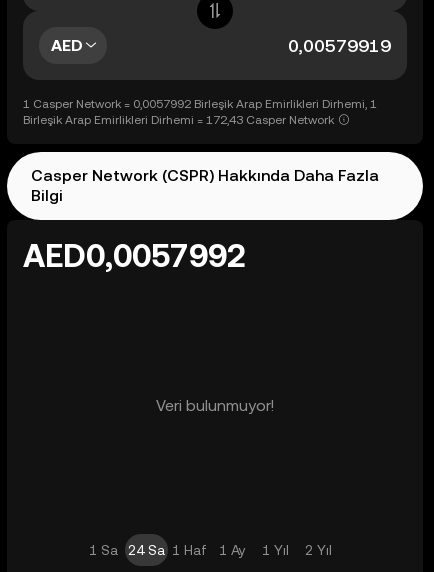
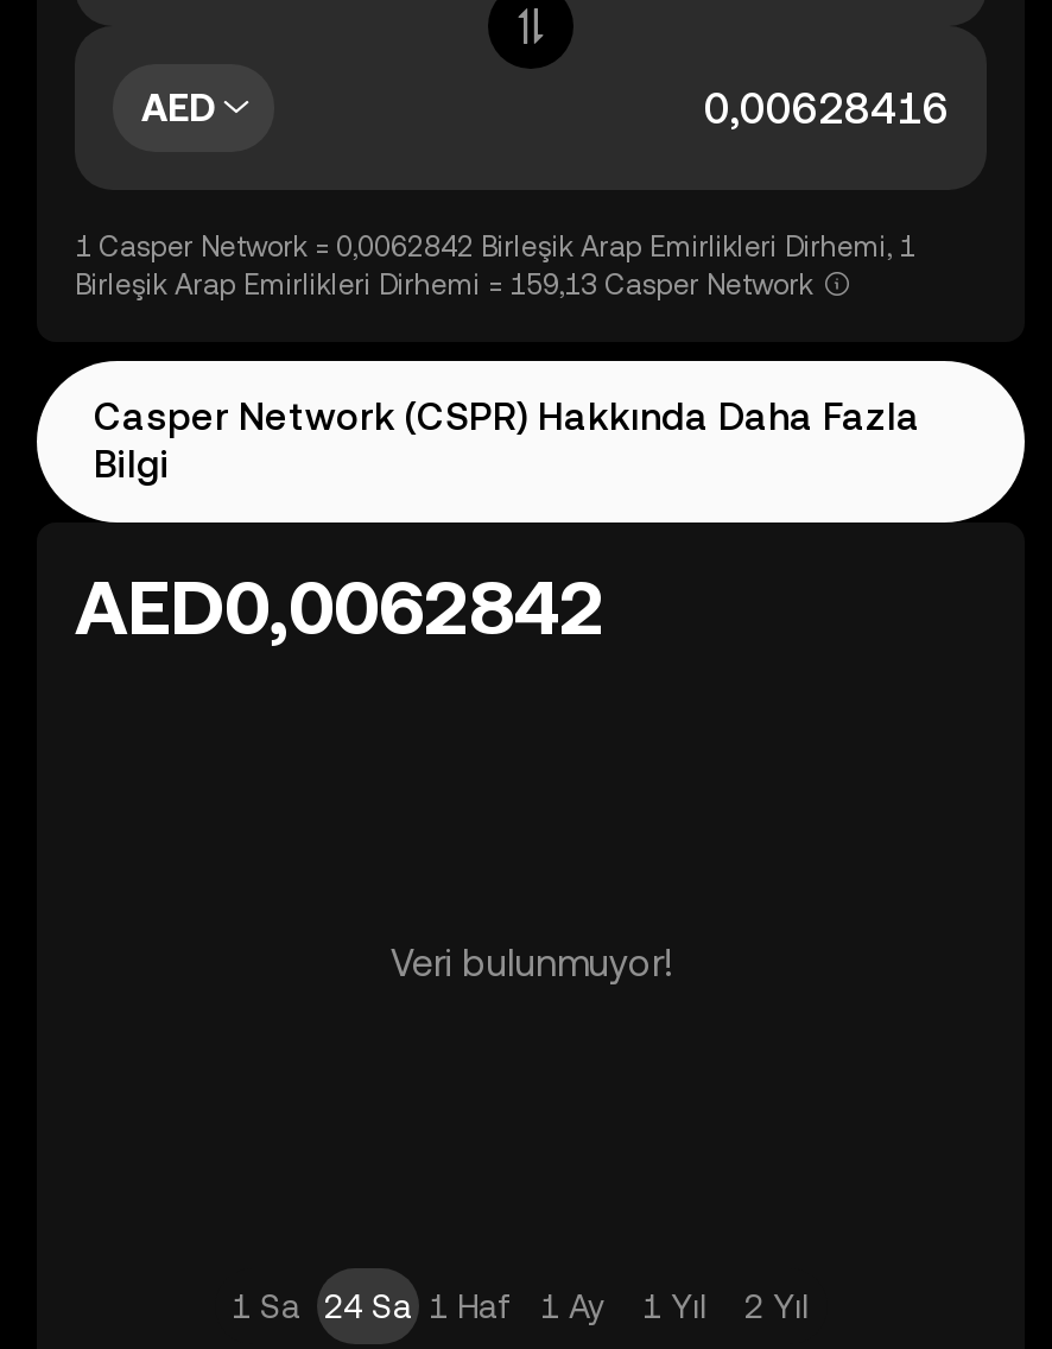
[23,97,377,111] 1 Casper Network = 0,0057992 Birleşik Arap Emirlikleri Dirhemi, 1 -> [75,230,915,264] 1 Casper Network = 0,0062842 Birleşik Arap Emirlikleri Dirhemi, 1
[23,113,334,127] Birleşik Arap Emirlikleri Dirhemi = 172,43 Casper Network -> [75,268,813,302] Birleşik Arap Emirlikleri Dirhemi = 159,13 Casper Network
[23,237,246,274] AED0,0057992 -> [75,563,604,651] AED0,0062842

